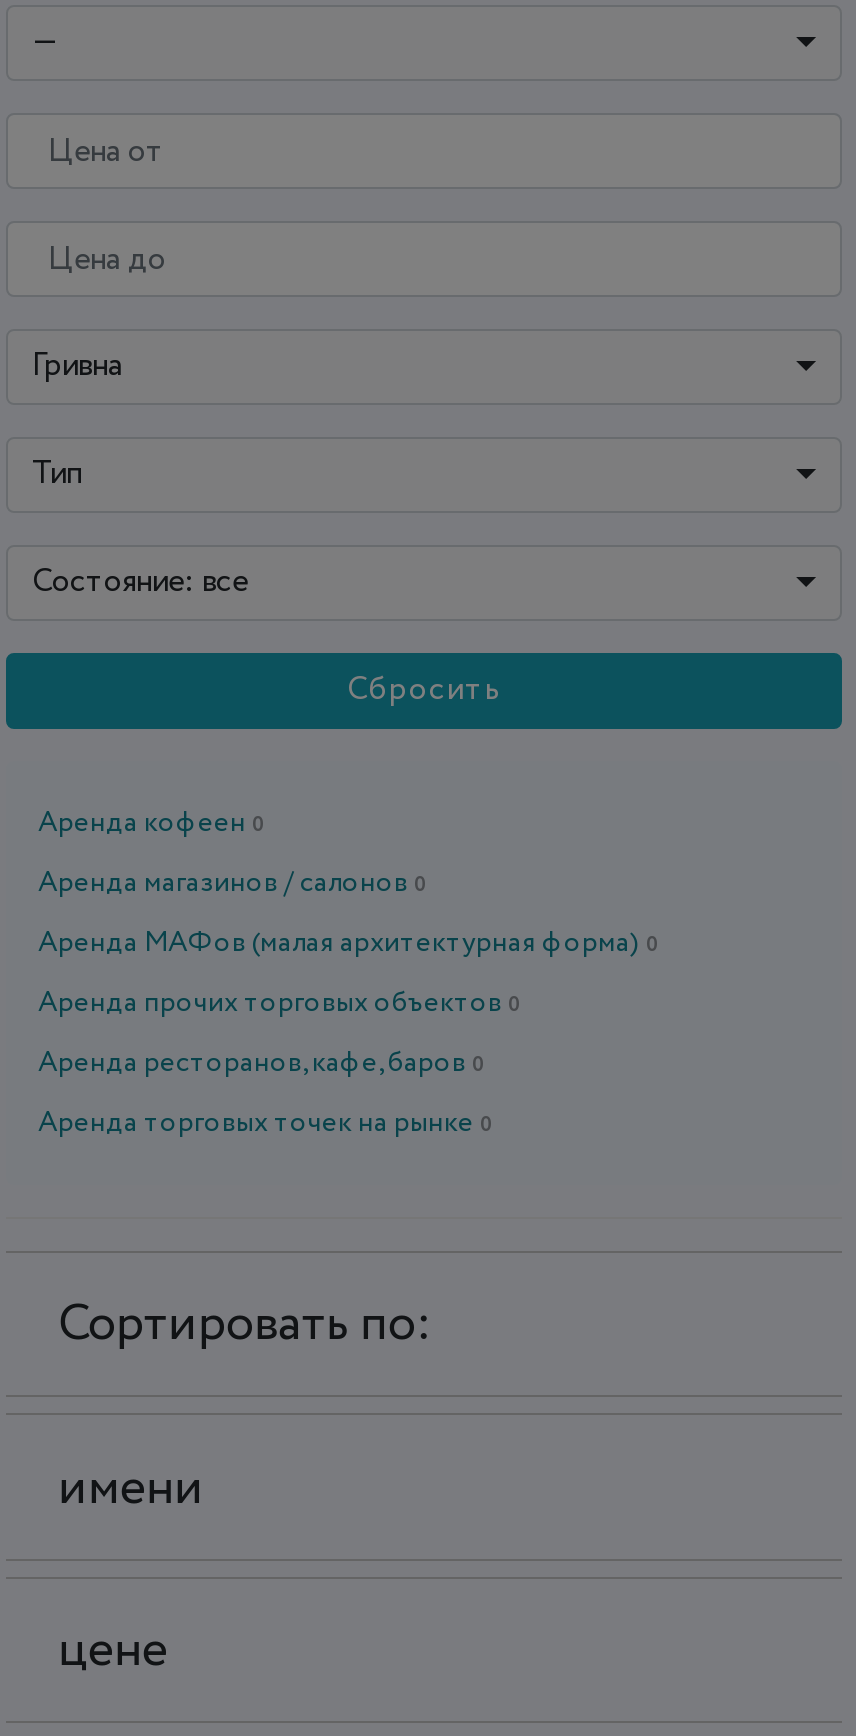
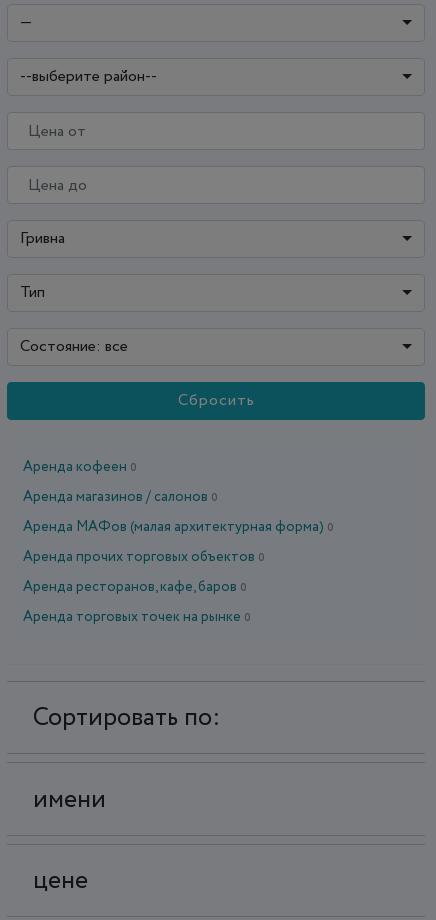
none -> [20,65,157,88] --выберите район--

